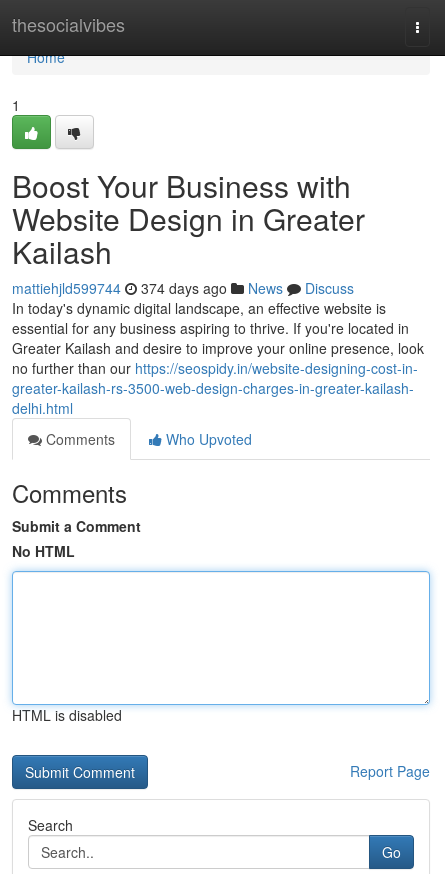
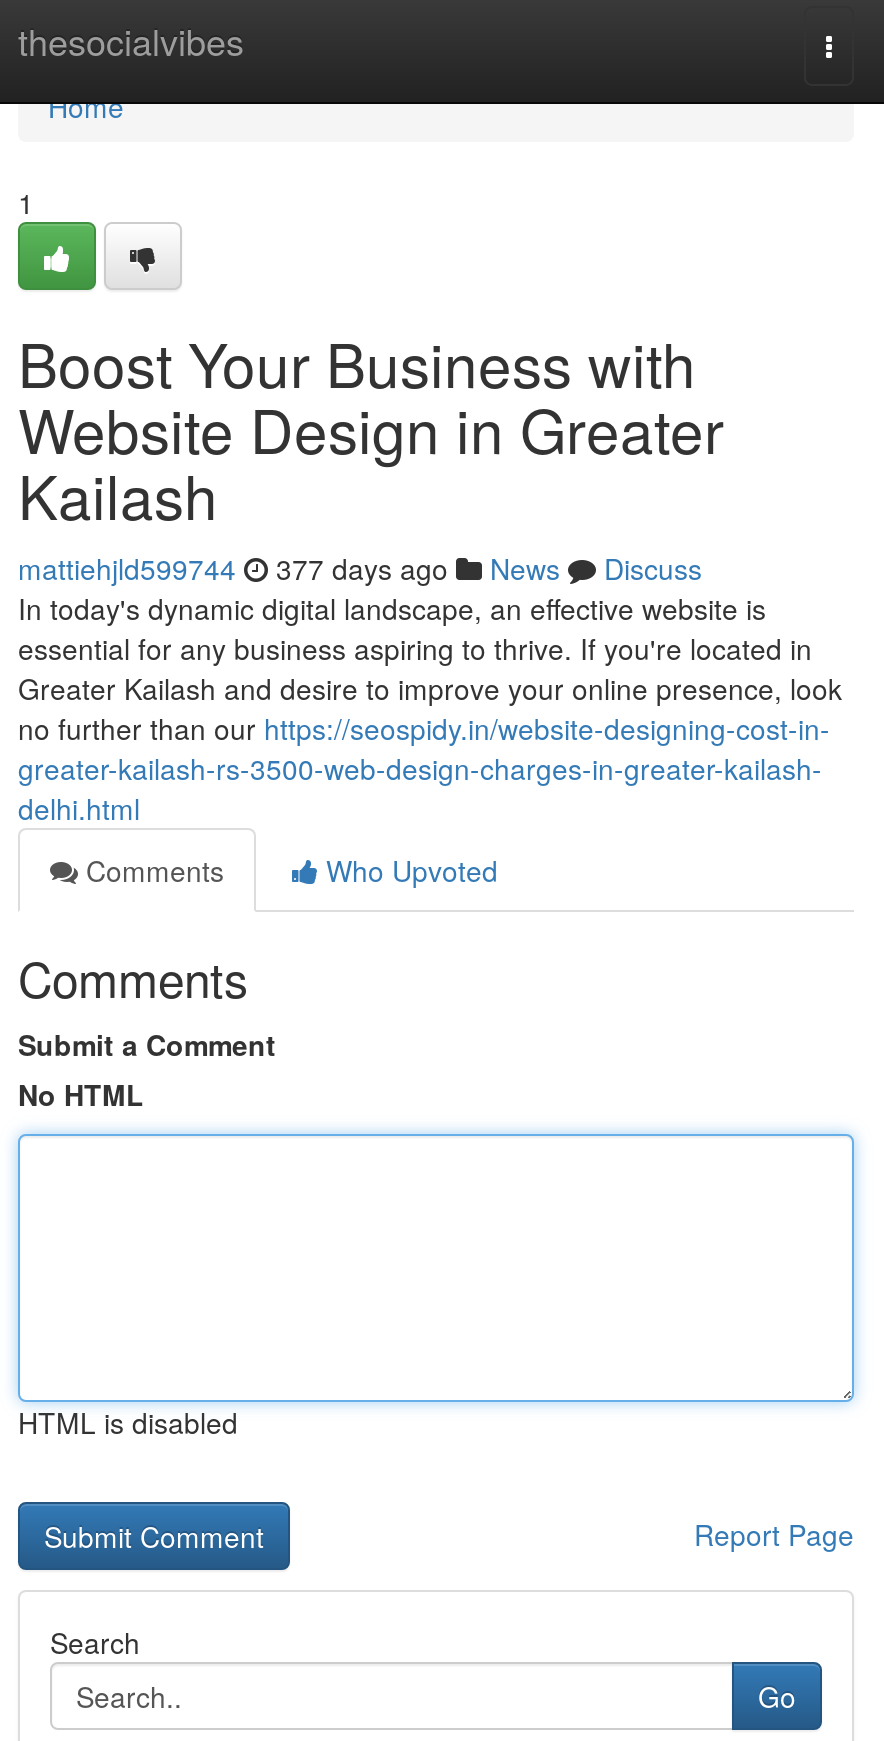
[12,278,354,298] mattiehjld599744 374 days ago News Discuss -> [18,548,702,588] mattiehjld599744 377 days ago News Discuss

